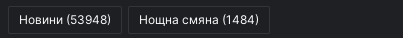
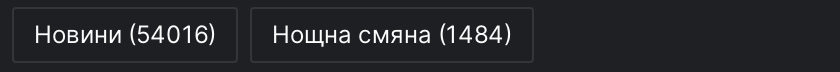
[19,12,259,27] Новини (53948) Нощна смяна (1484) -> [34,19,512,49] Новини (54016) Нощна смяна (1484)

